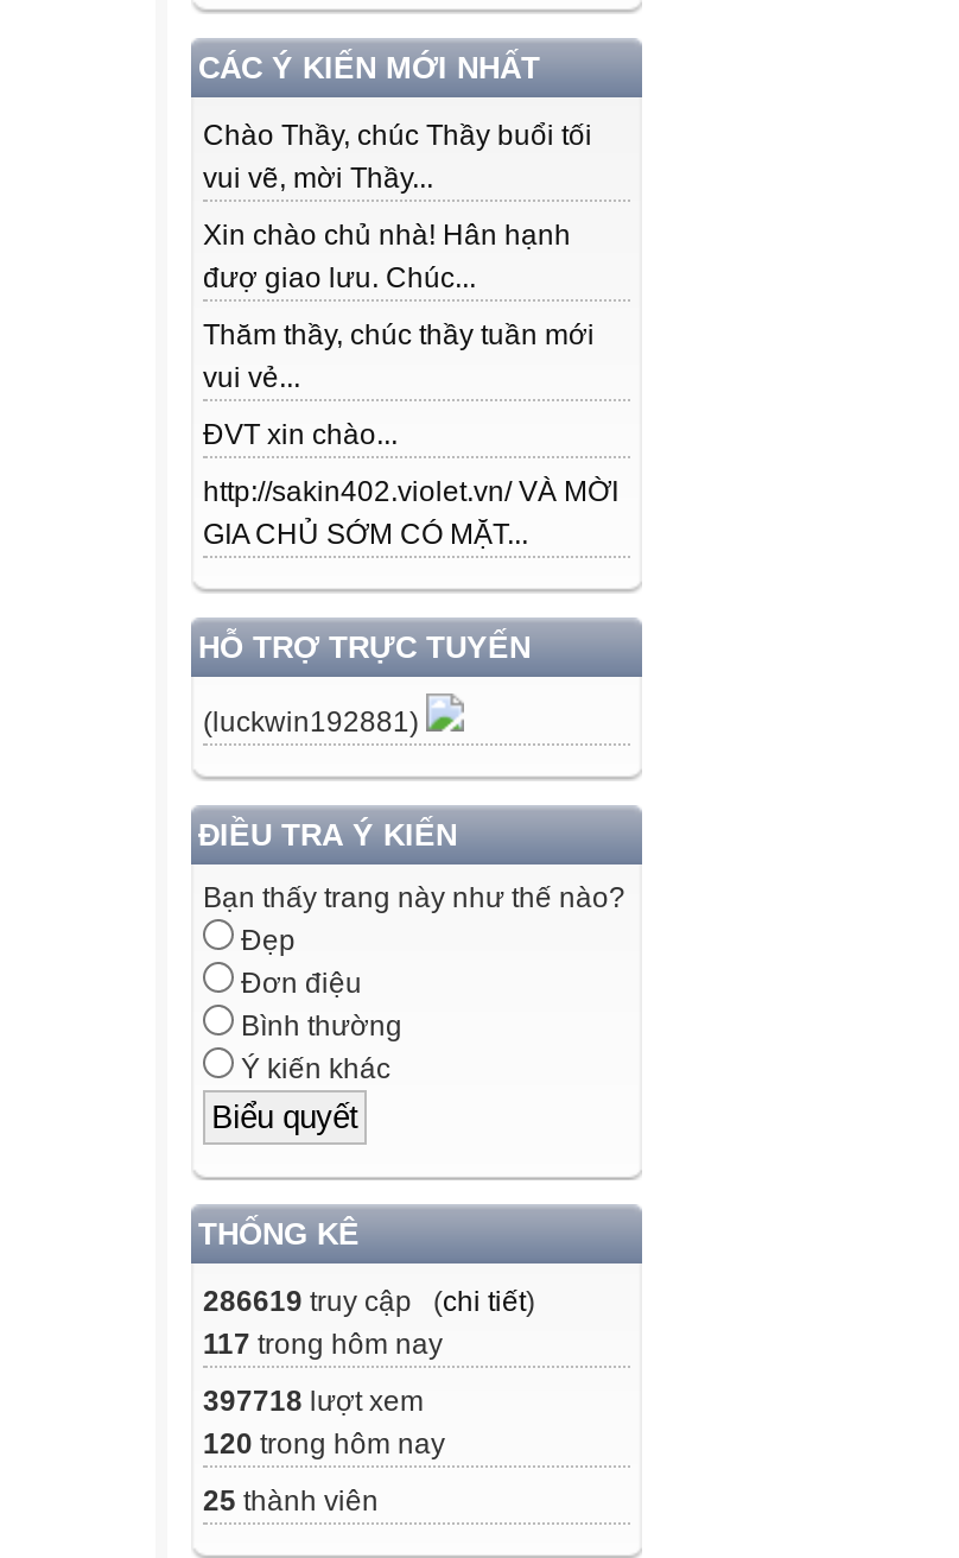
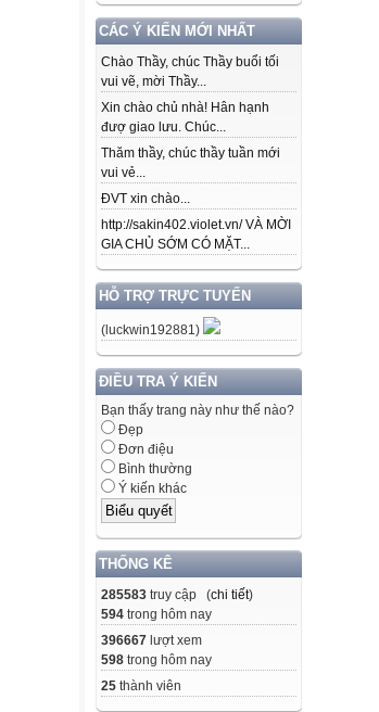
[203,1284,535,1317] 286619 truy cập (chi tiết) -> [101,587,253,602] 285583 truy cập (chi tiết)
[203,1326,443,1360] 117 trong hôm nay -> [101,606,212,621] 594 trong hôm nay
[203,1383,424,1417] 397718 lượt xem -> [101,632,202,647] 396667 lượt xem
[203,1426,445,1459] 120 trong hôm nay -> [101,652,212,667] 598 trong hôm nay

